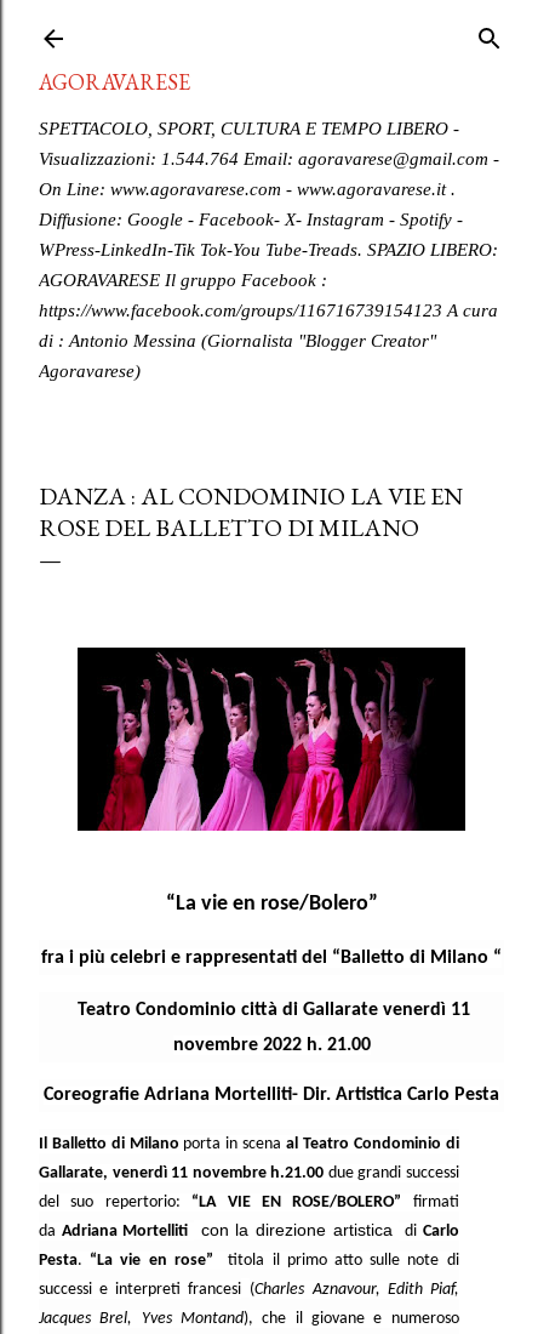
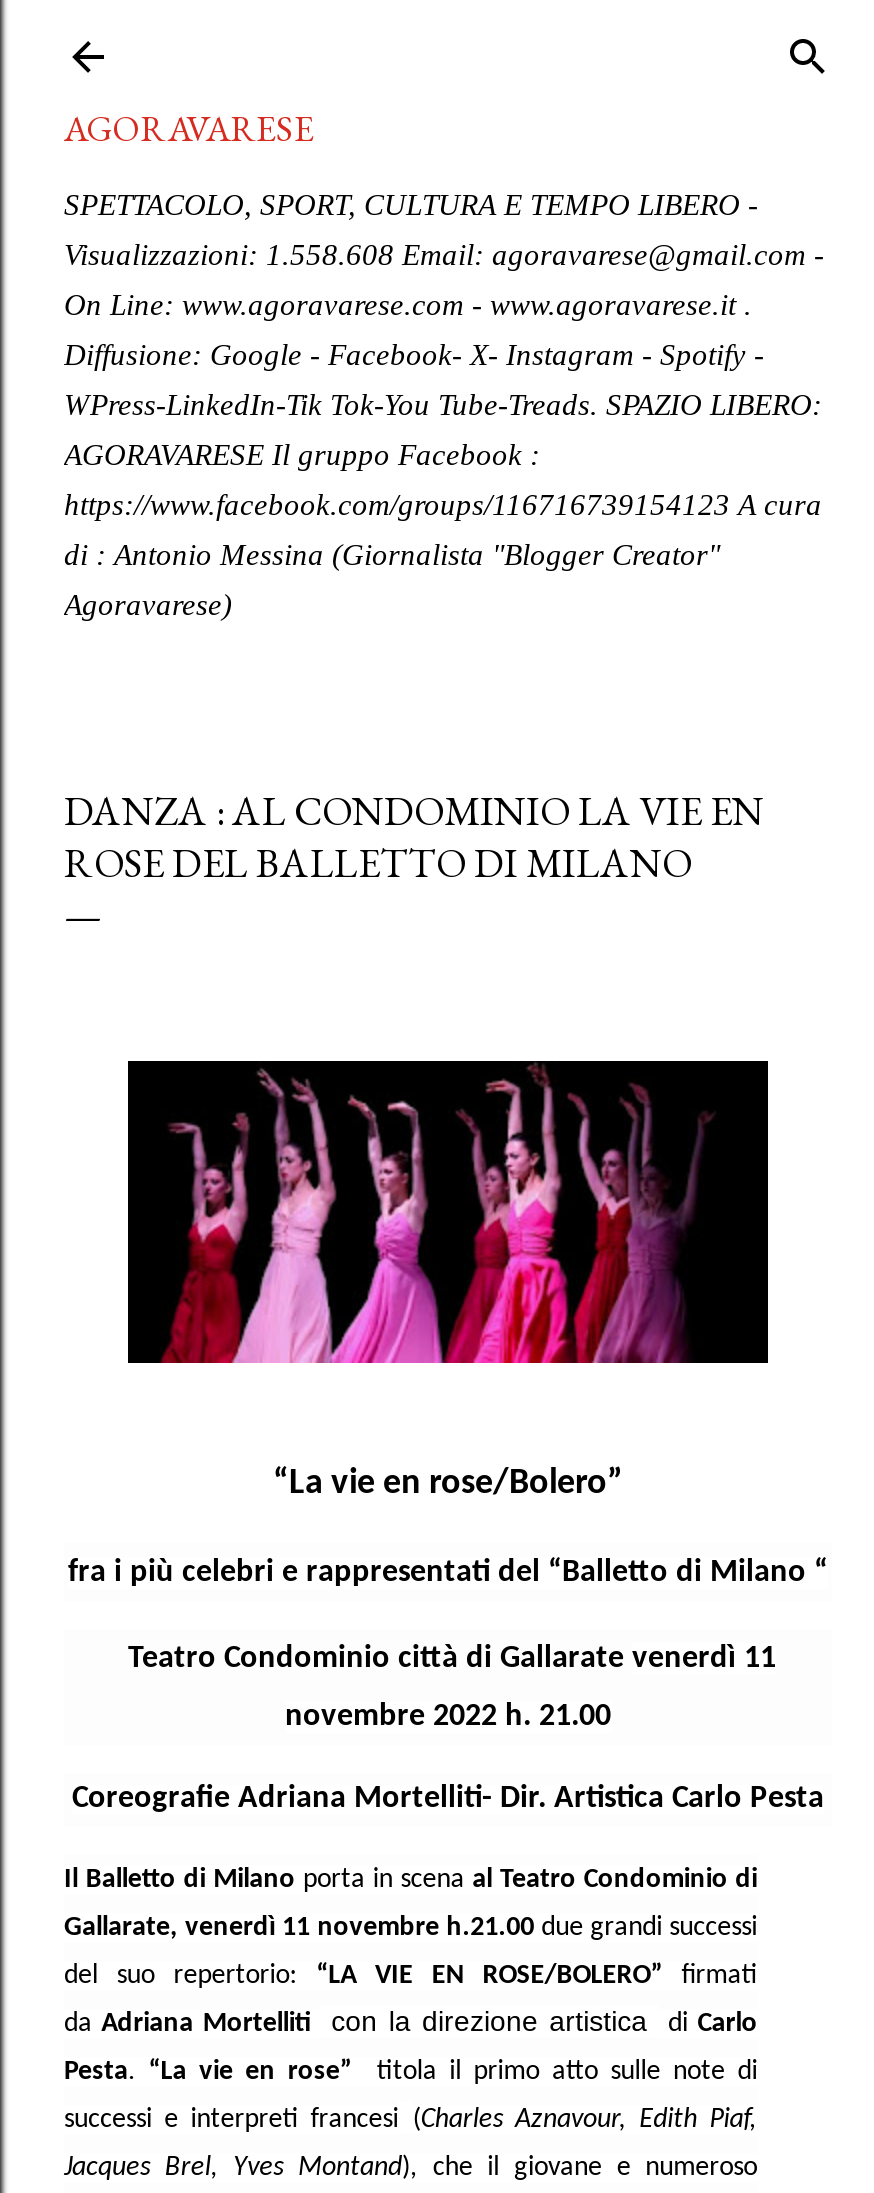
[39,149,499,169] Visualizzazioni: 1.544.764 Email: agoravarese@gmail.com - -> [64,239,824,271] Visualizzazioni: 1.558.608 Email: agoravarese@gmail.com -

